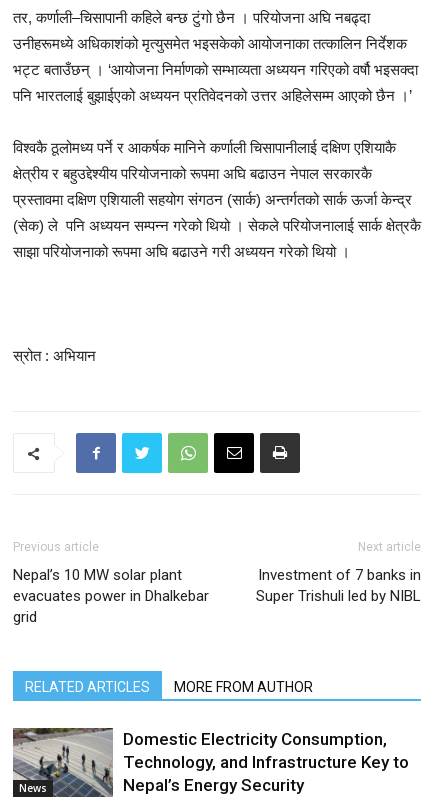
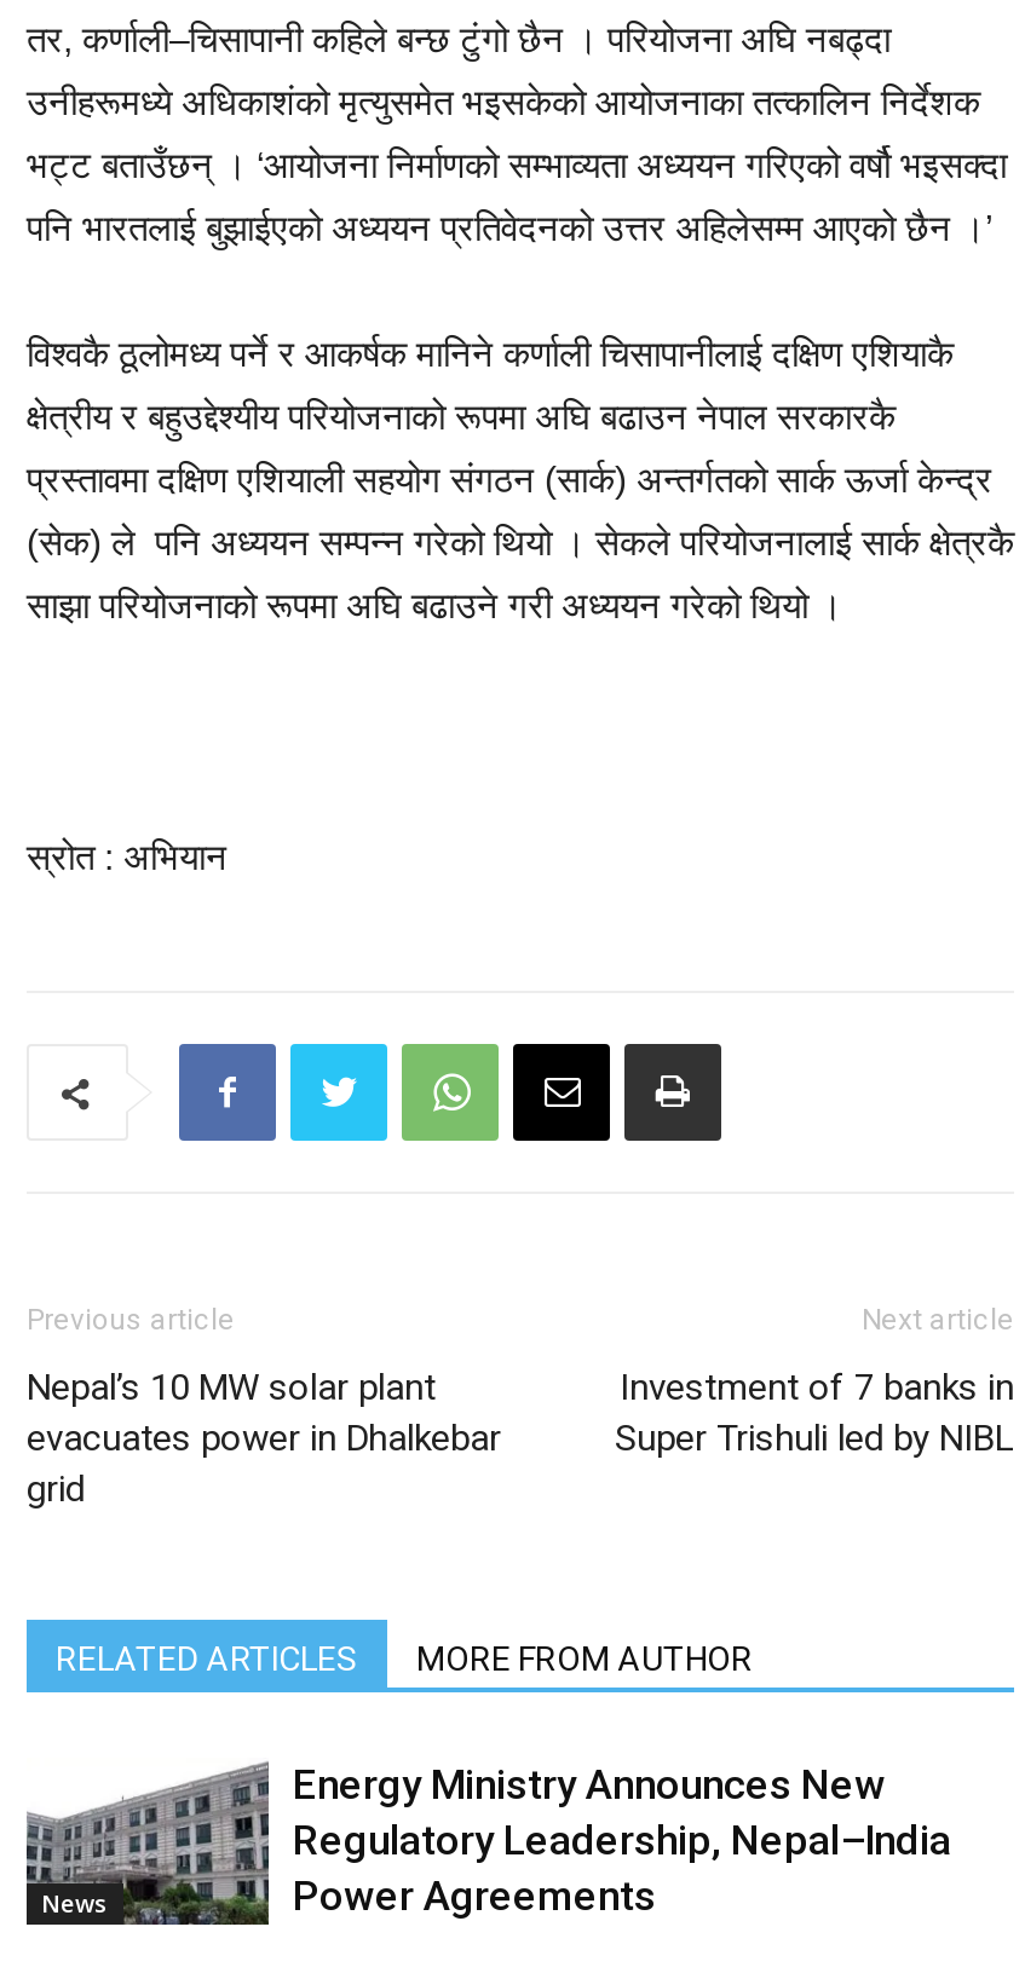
[12,727,409,798] [image] | Domestic Electricity Consumption, | Technology, and Infrastructure Key to | Nepal’s Energy Security -> [24,1758,951,1925] [image] | Energy Ministry Announces New | Regulatory Leadership, Nepal–India | Power Agreements

